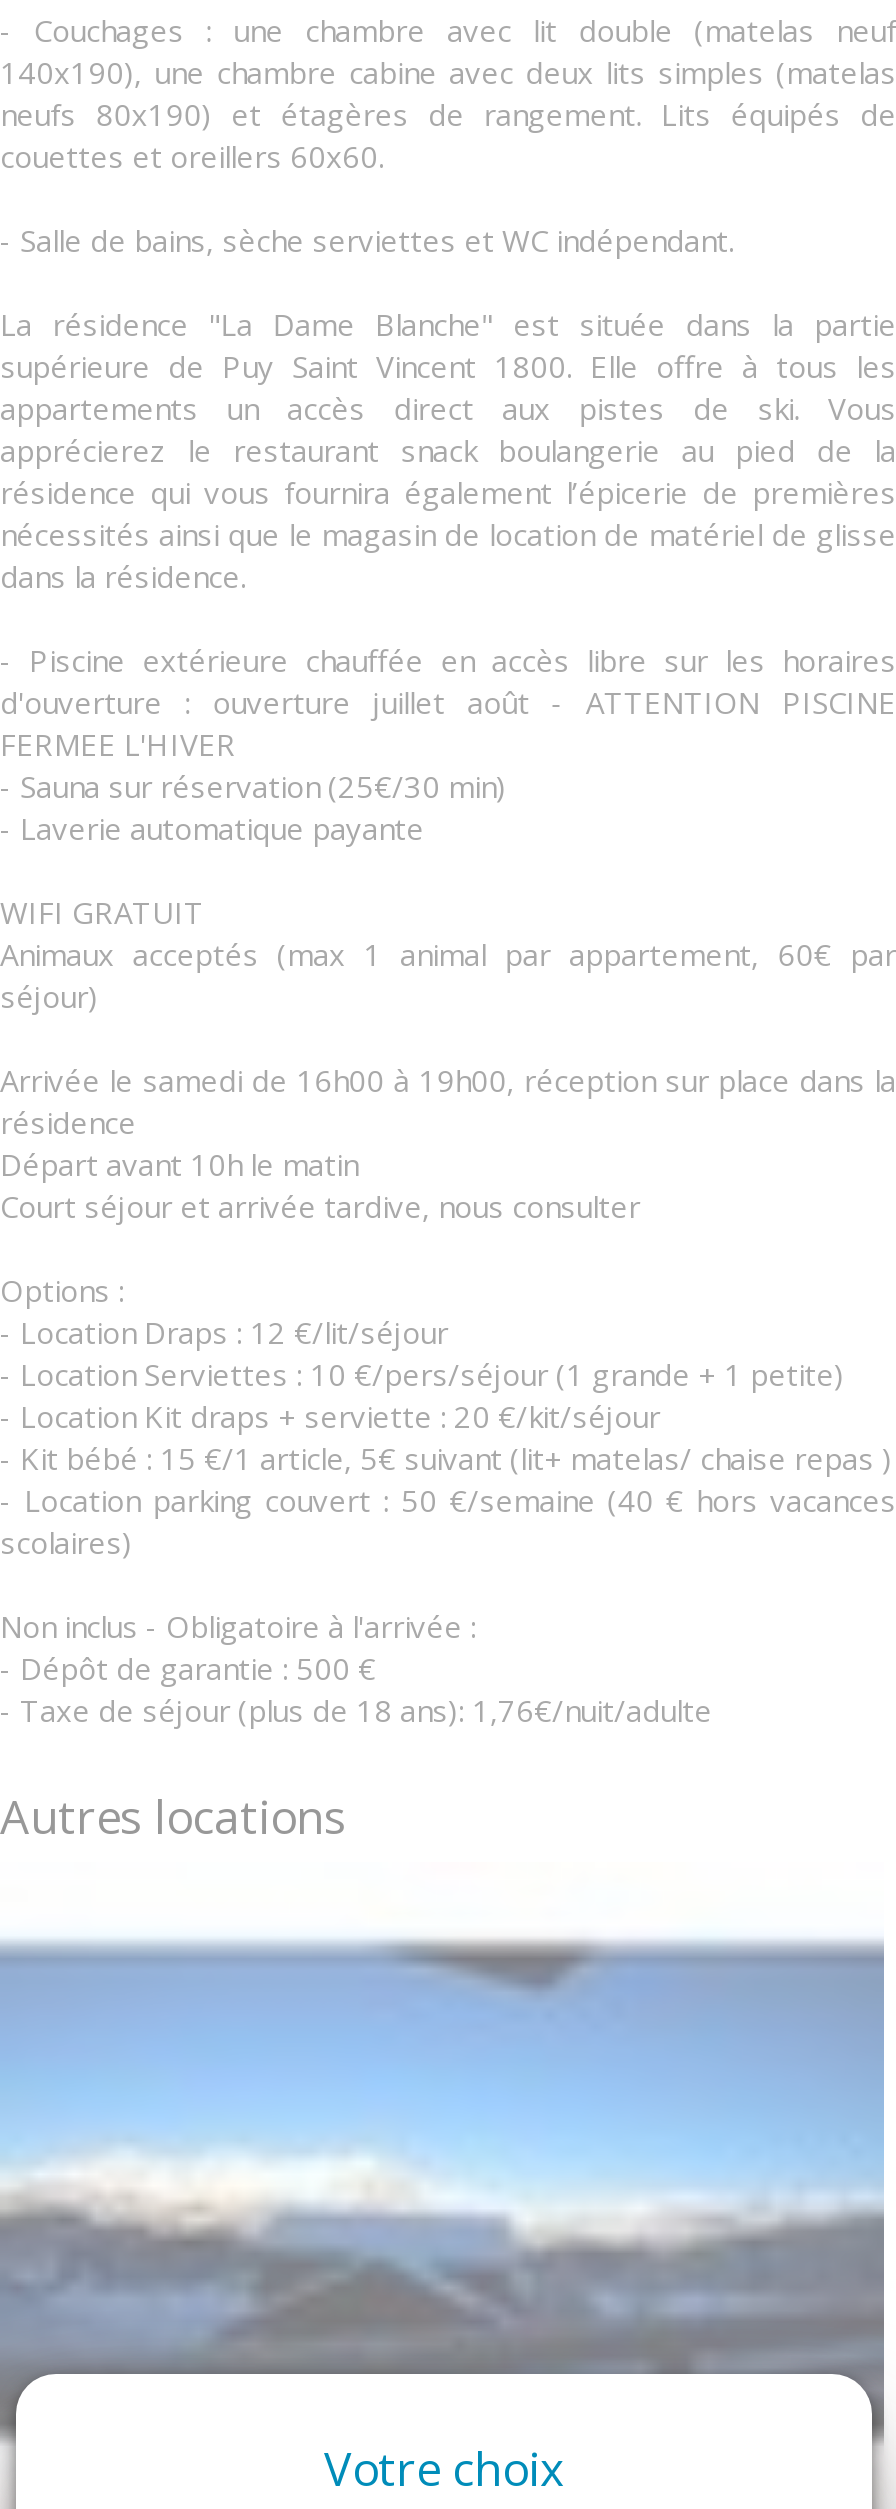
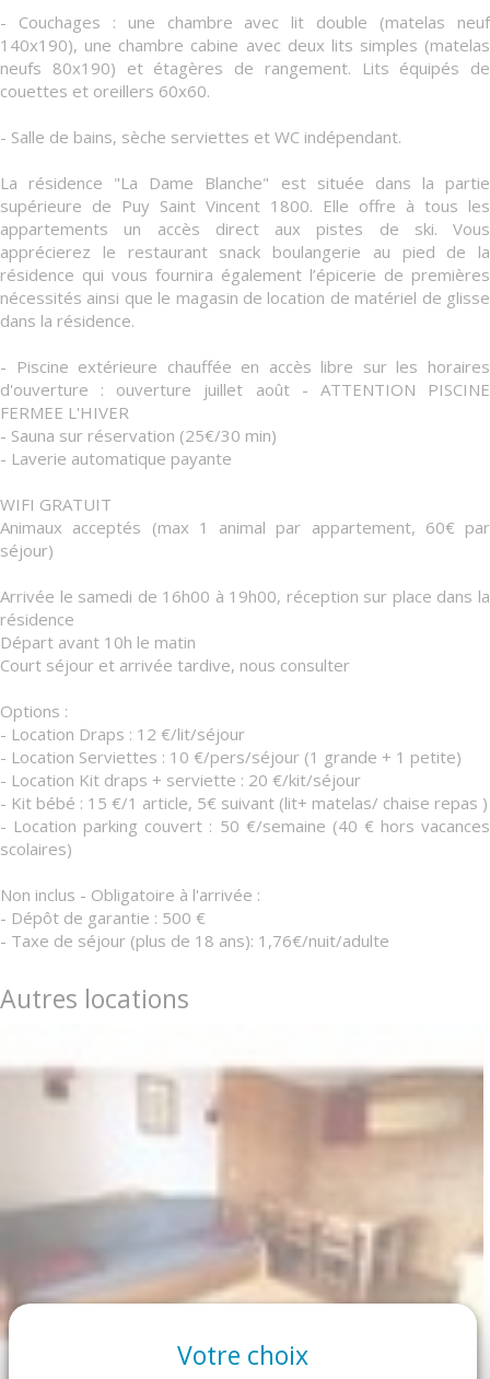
[6,1936,886,2444] [image] -> [3,1064,485,1341] [image]

